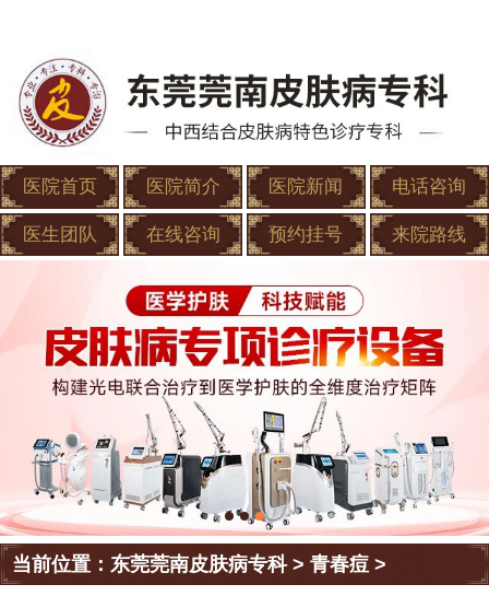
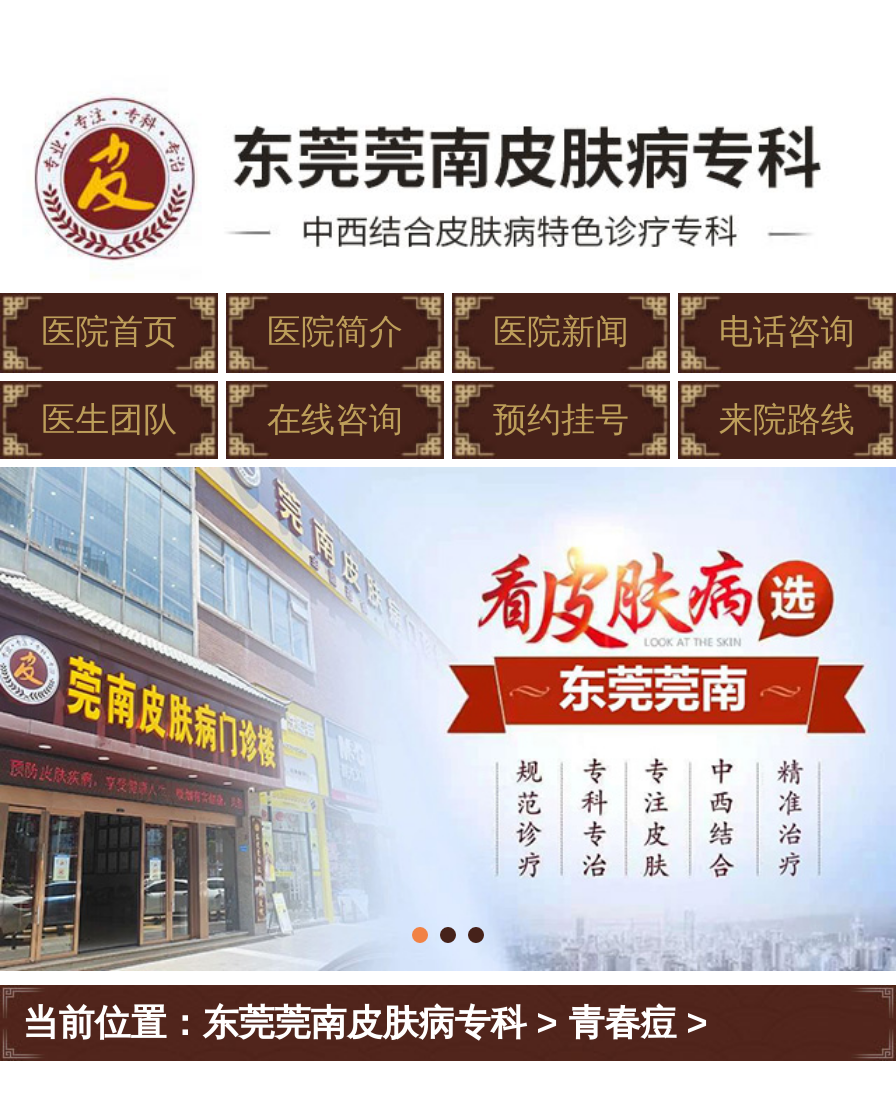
[3,260,486,536] [image] -> [6,465,890,973] [image]

